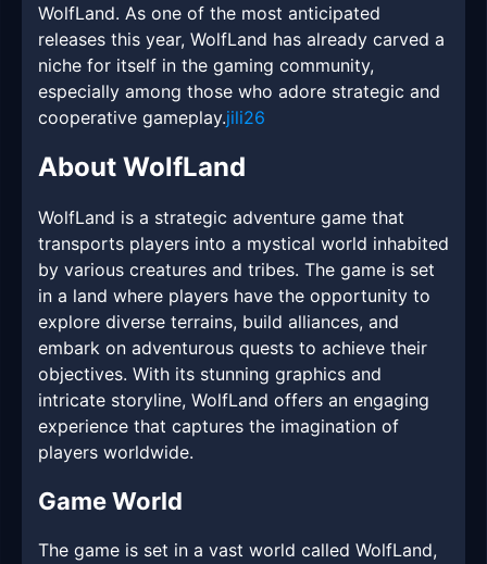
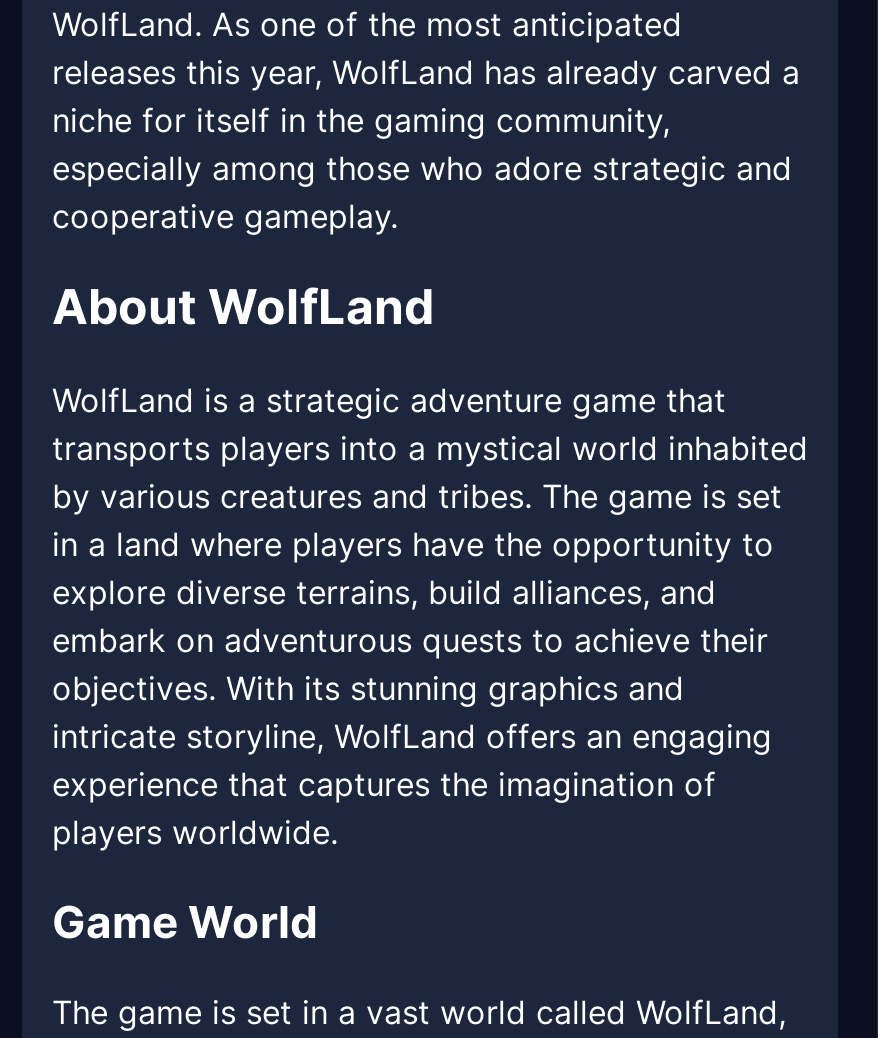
[38,107,265,129] cooperative gameplay. jili26 -> [52,197,398,237] cooperative gameplay.

